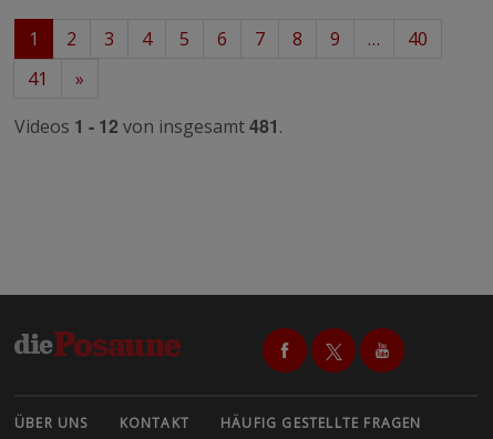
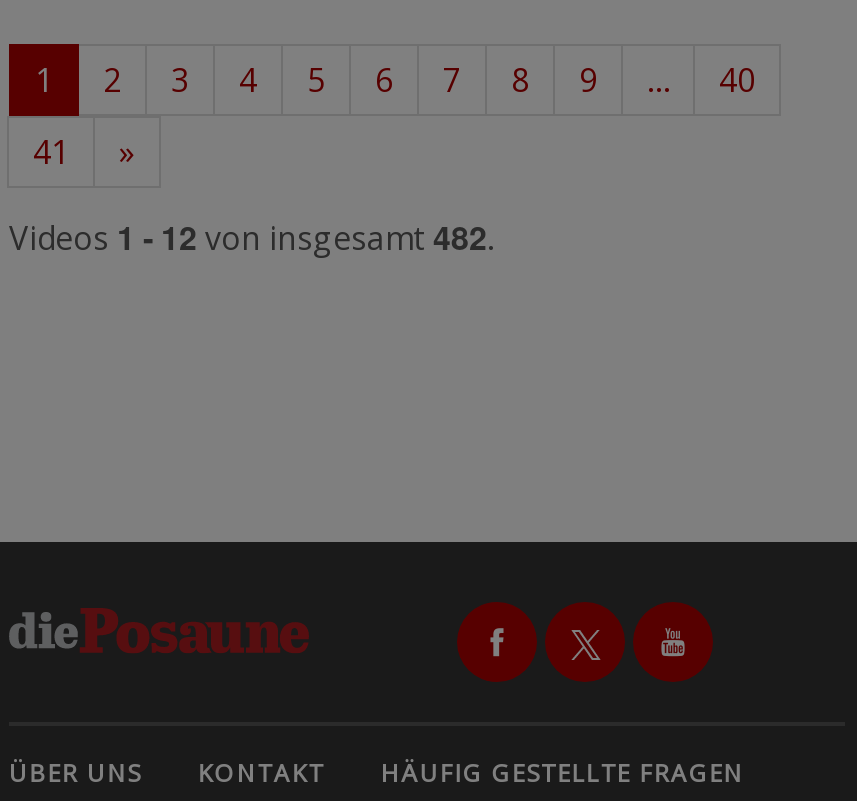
[14,113,283,139] Videos 1 - 12 von insgesamt 481. -> [9,214,493,260] Videos 1 - 12 von insgesamt 482.

